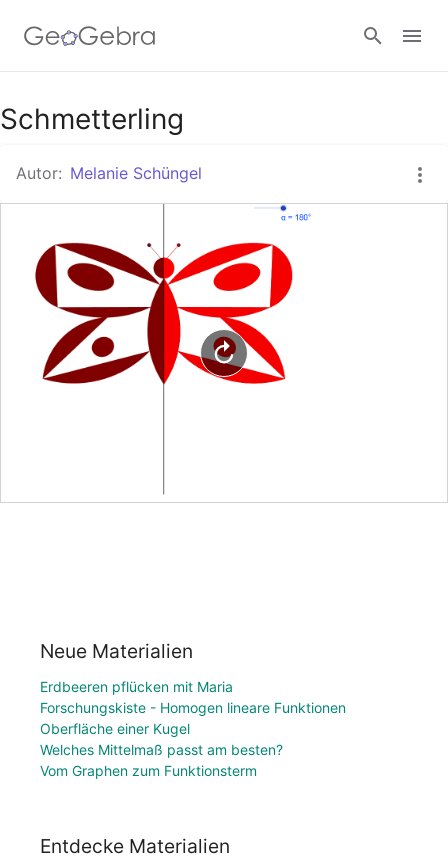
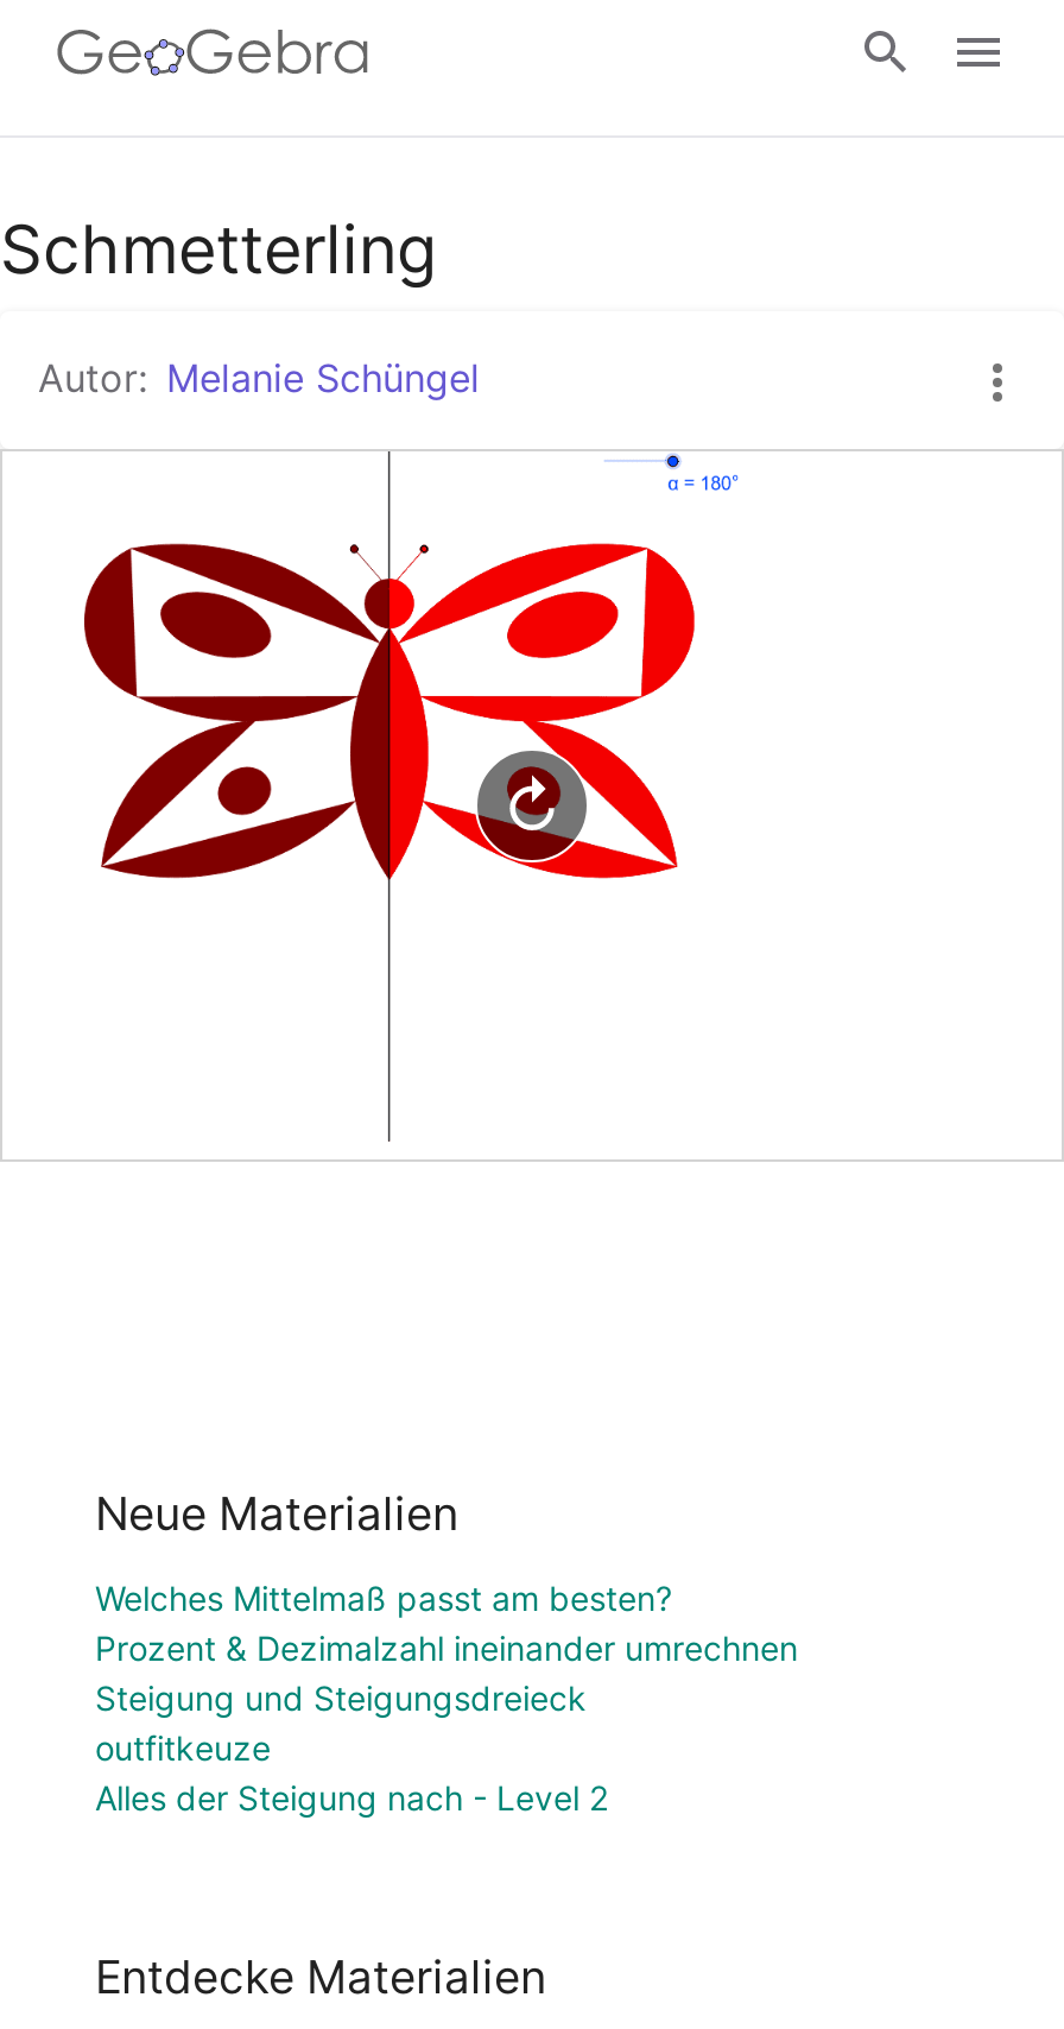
[40,678,346,737] Erdbeeren pflücken mit Maria | Forschungskiste - Homogen lineare Funktionen | Oberfläche einer Kugel -> none
moved [40,741,283,758] -> [95,1577,672,1617]: Welches Mittelmaß passt am besten?
[40,762,257,779] Vom Graphen zum Funktionsterm -> [95,1627,798,1817] Prozent & Dezimalzahl ineinander umrechnen | Steigung und Steigungsdreieck | outfitkeuze | Alles der Steigung nach - Level 2

